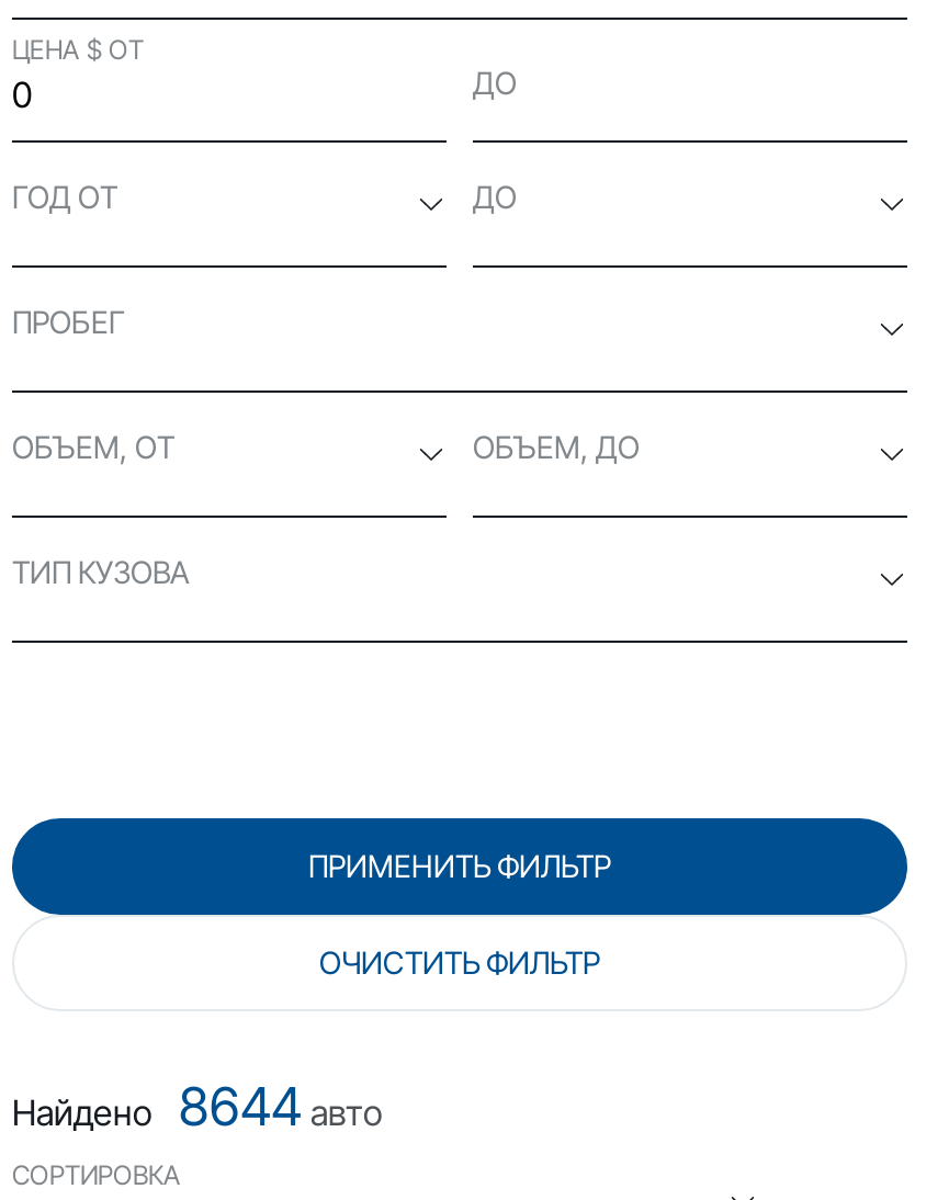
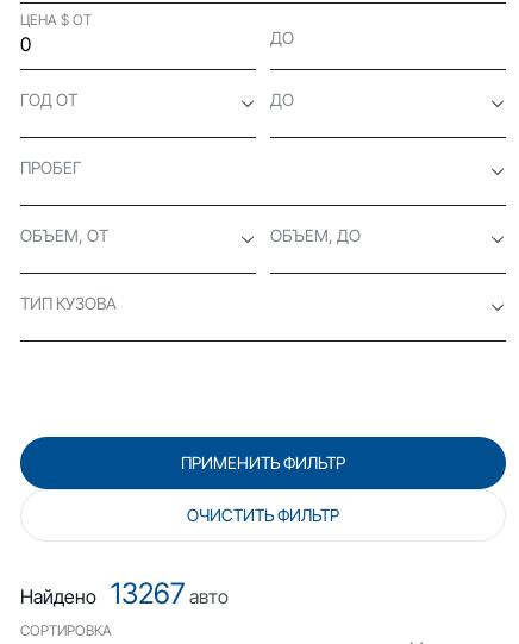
[12,1075,383,1139] Найдено 8644 авто -> [20,576,229,611] Найдено 13267 авто

